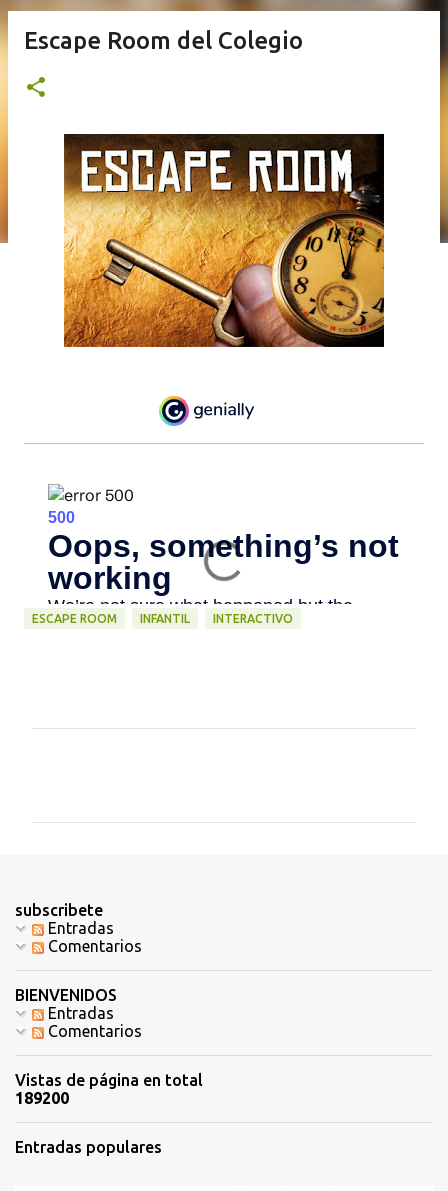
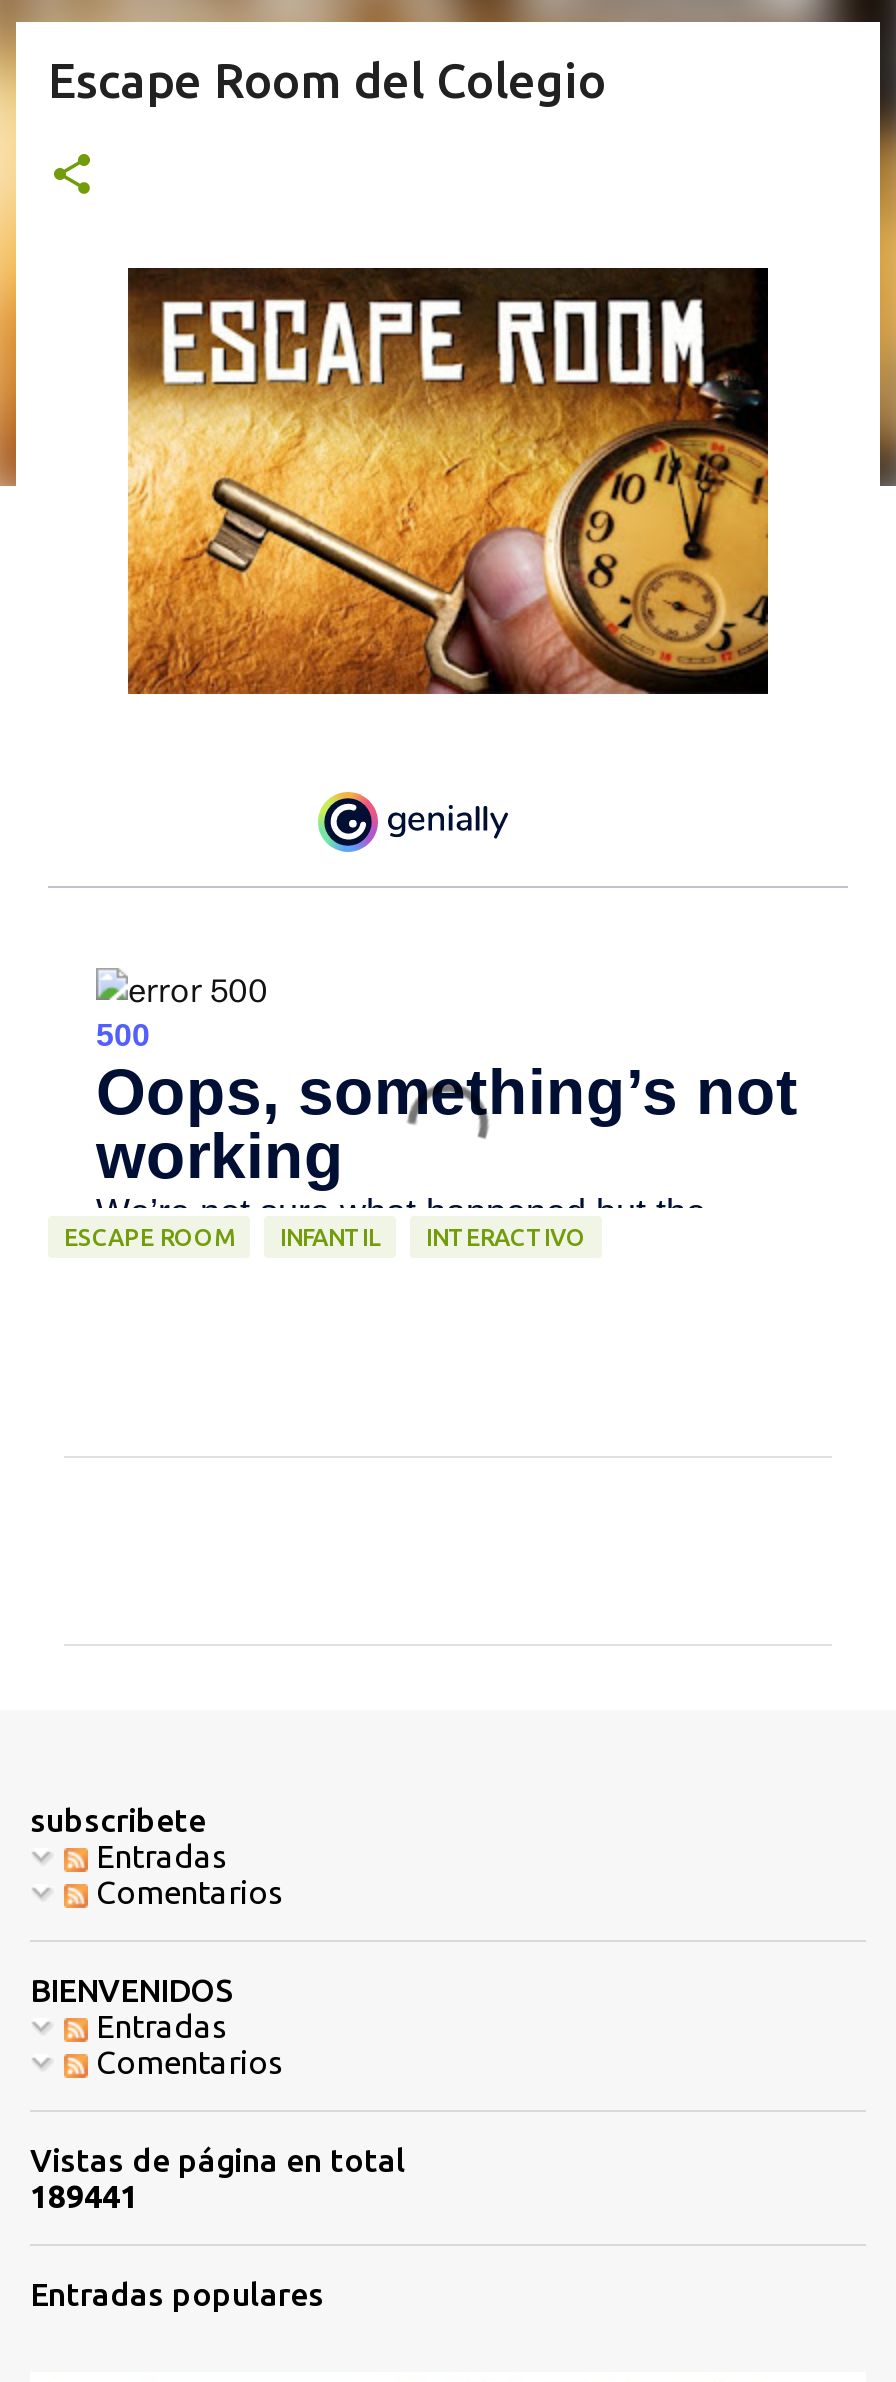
[204,539,244,582] [image] -> [410,1098,490,1162] [image]
[15,1089,69,1107] 189200 -> [30,2178,138,2214] 189441

